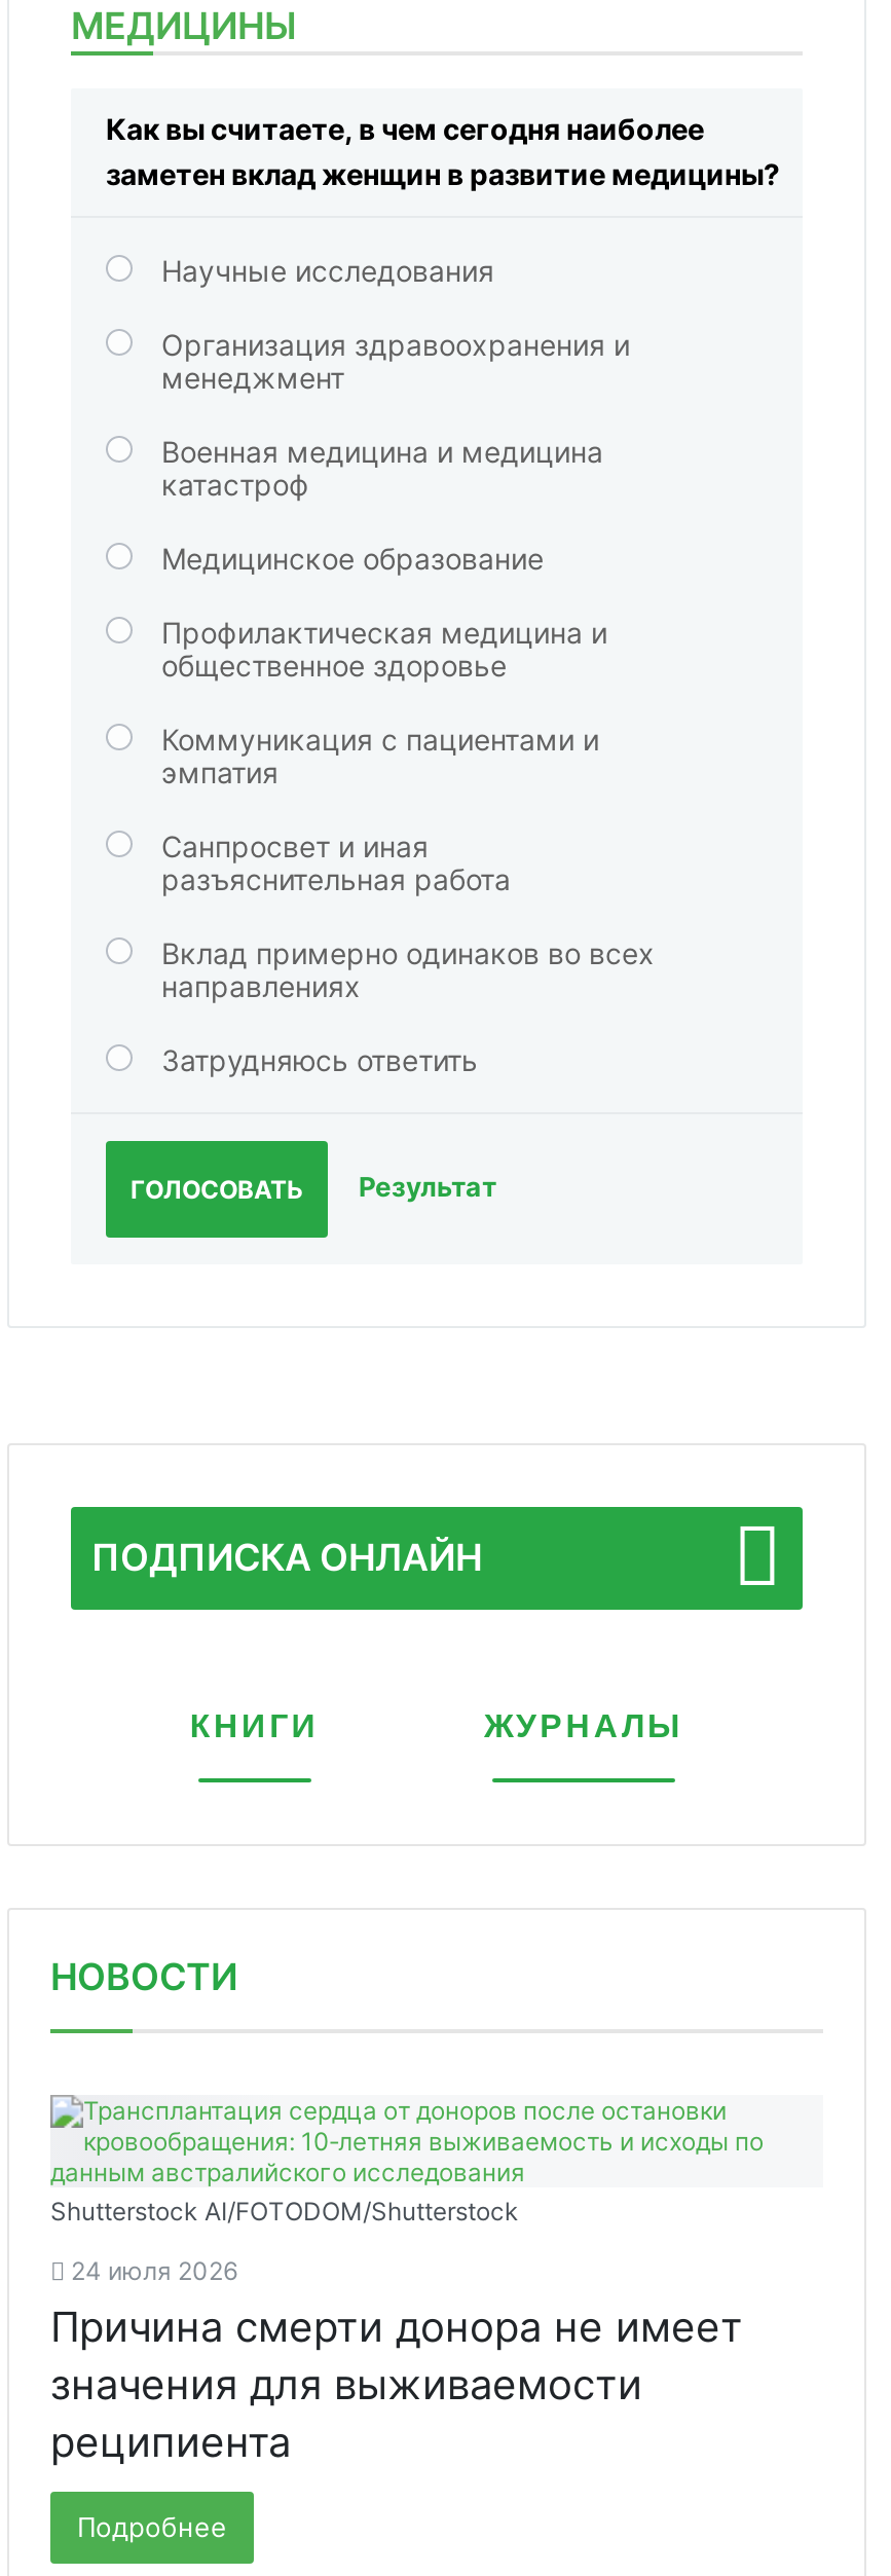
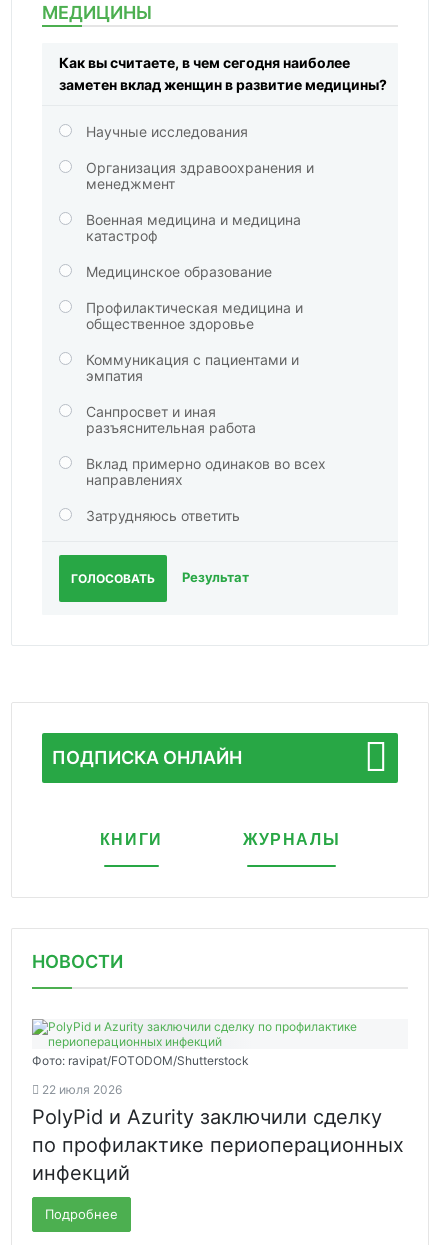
[50,2195,519,2226] Shutterstock AI/FOTODOM/Shutterstoсk -> [32,1053,249,1068] Фото: ravipat/FOTODOM/Shutterstock
[50,2255,743,2467] 24 июля 2026 | Причина смерти донора не имеет | значения для выживаемости | реципиента -> [32,1082,404,1185] 22 июля 2026 | PolyPid и Azurity заключили сделку | по профилактике периоперационных | инфекций

